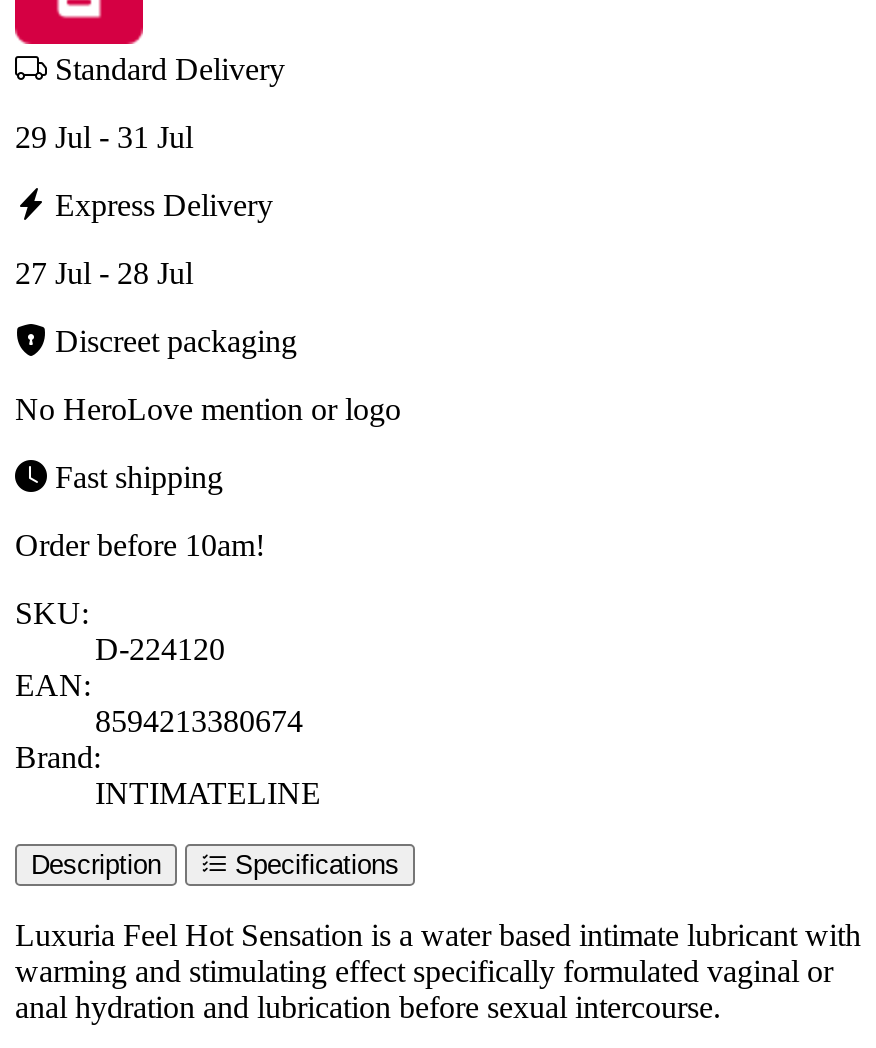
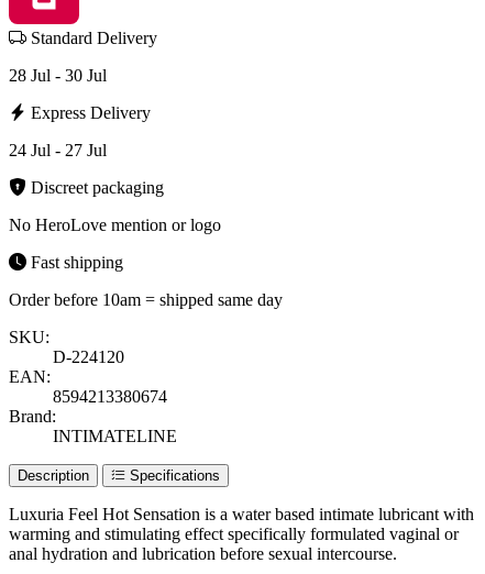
[15,121,193,155] 29 Jul - 31 Jul -> [9,66,107,85] 28 Jul - 30 Jul
[15,257,193,291] 27 Jul - 28 Jul -> [9,141,107,160] 24 Jul - 27 Jul
[15,529,265,563] Order before 10am! -> [9,291,283,309] Order before 10am = shipped same day

